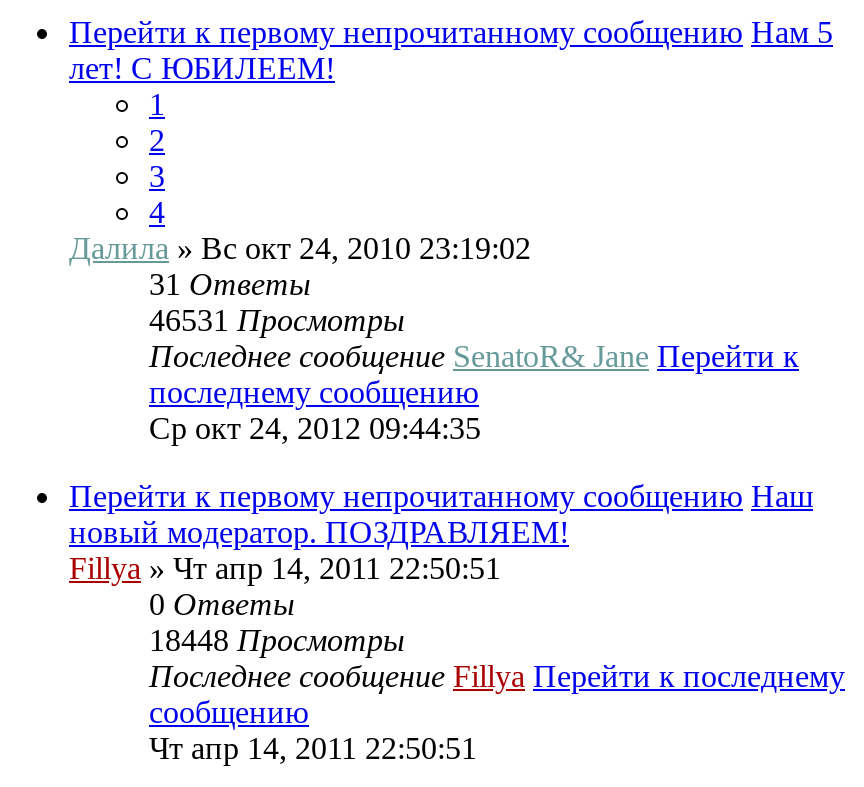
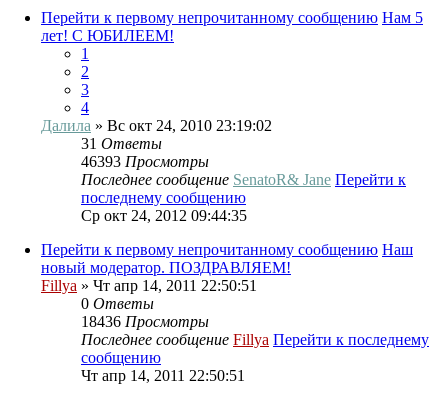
[149,303,405,337] 46531 Просмотры -> [81,153,209,170] 46393 Просмотры
[149,623,405,657] 18448 Просмотры -> [81,313,209,330] 18436 Просмотры

